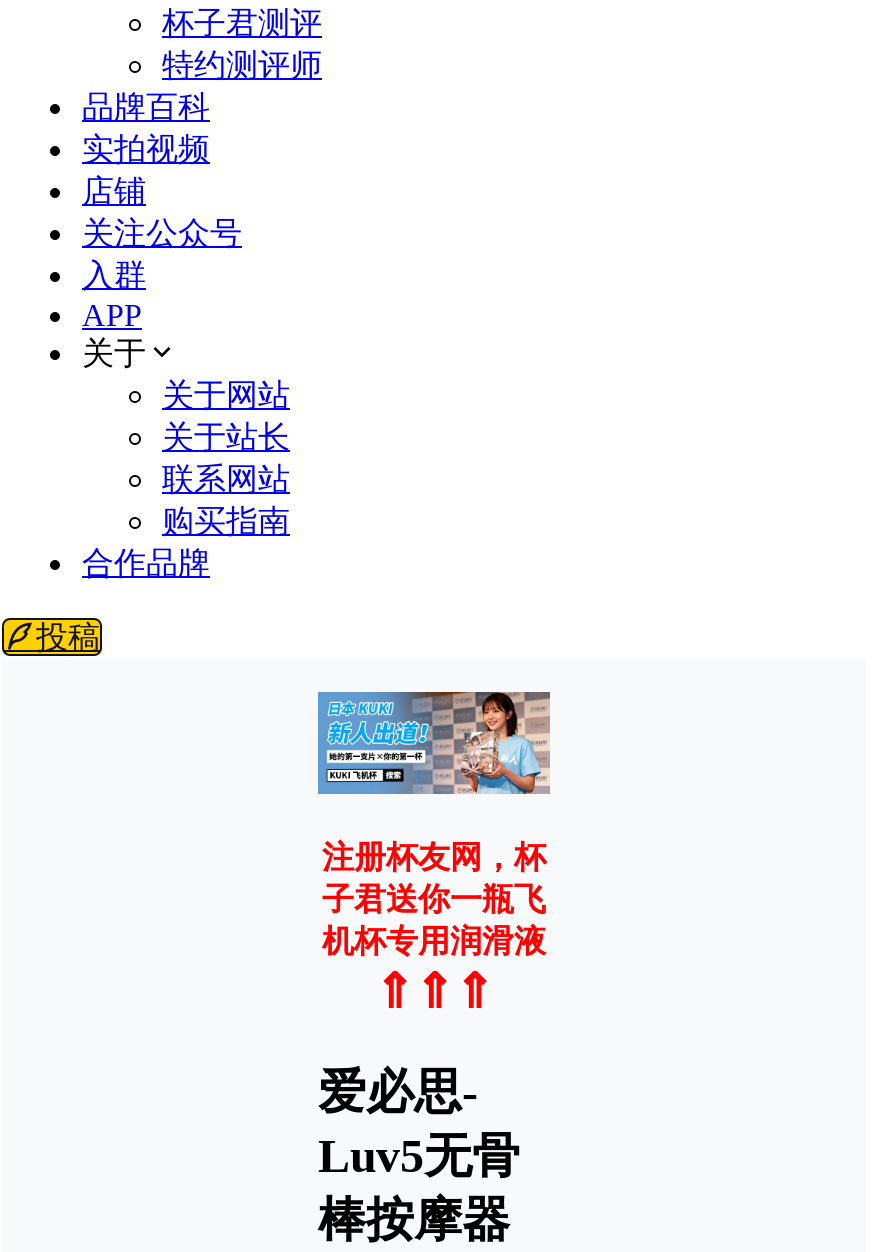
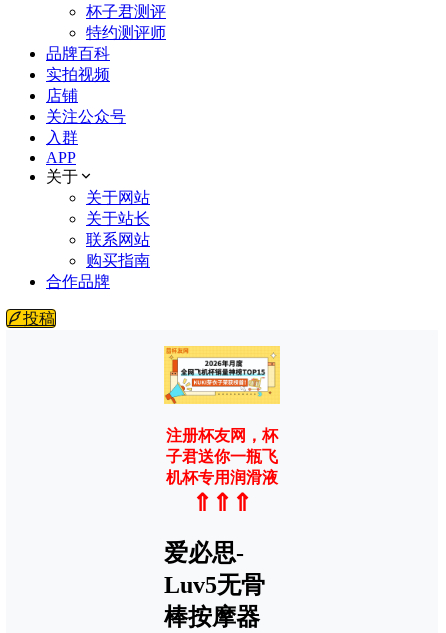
[316,690,552,796] [image] -> [163,345,281,405] [image]

